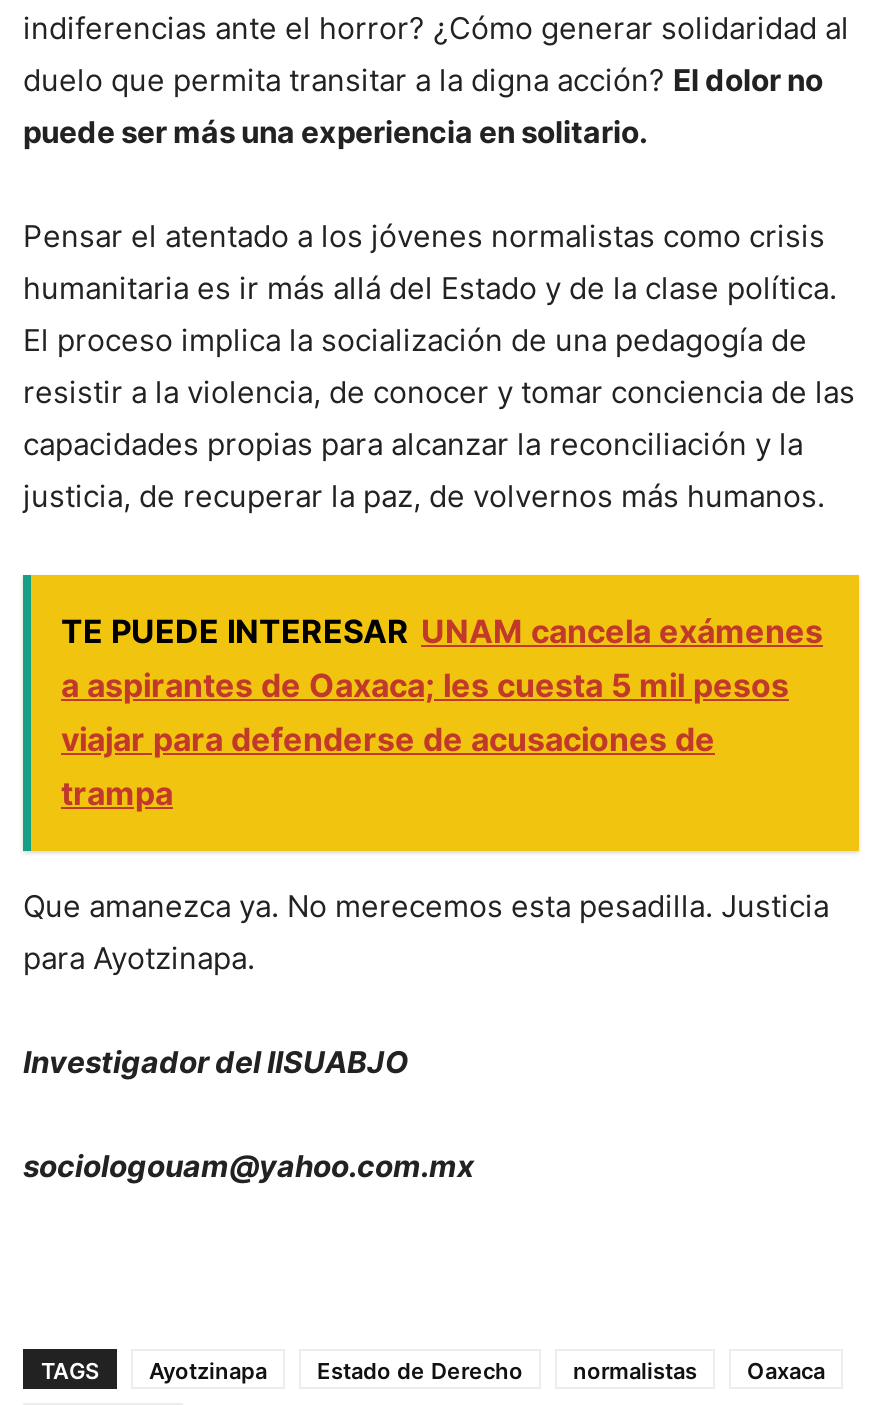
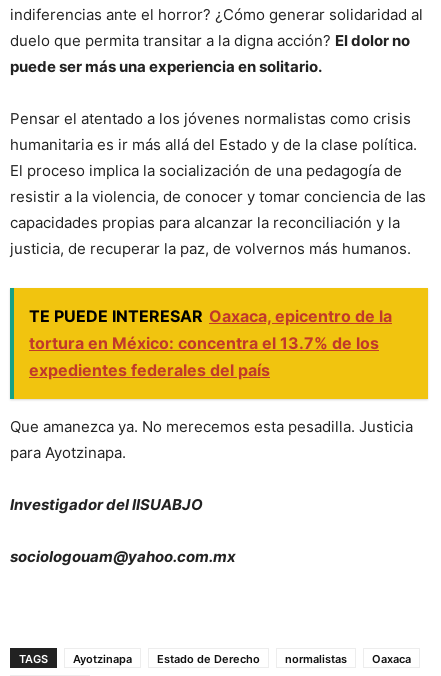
[61,611,823,813] TE PUEDE INTERESAR UNAM cancela exámenes | a aspirantes de Oaxaca; les cuesta 5 mil pesos | viajar para defenderse de acusaciones de | trampa -> [29,306,392,380] TE PUEDE INTERESAR Oaxaca, epicentro de la | tortura en México: concentra el 13.7% de los | expedientes federales del país

